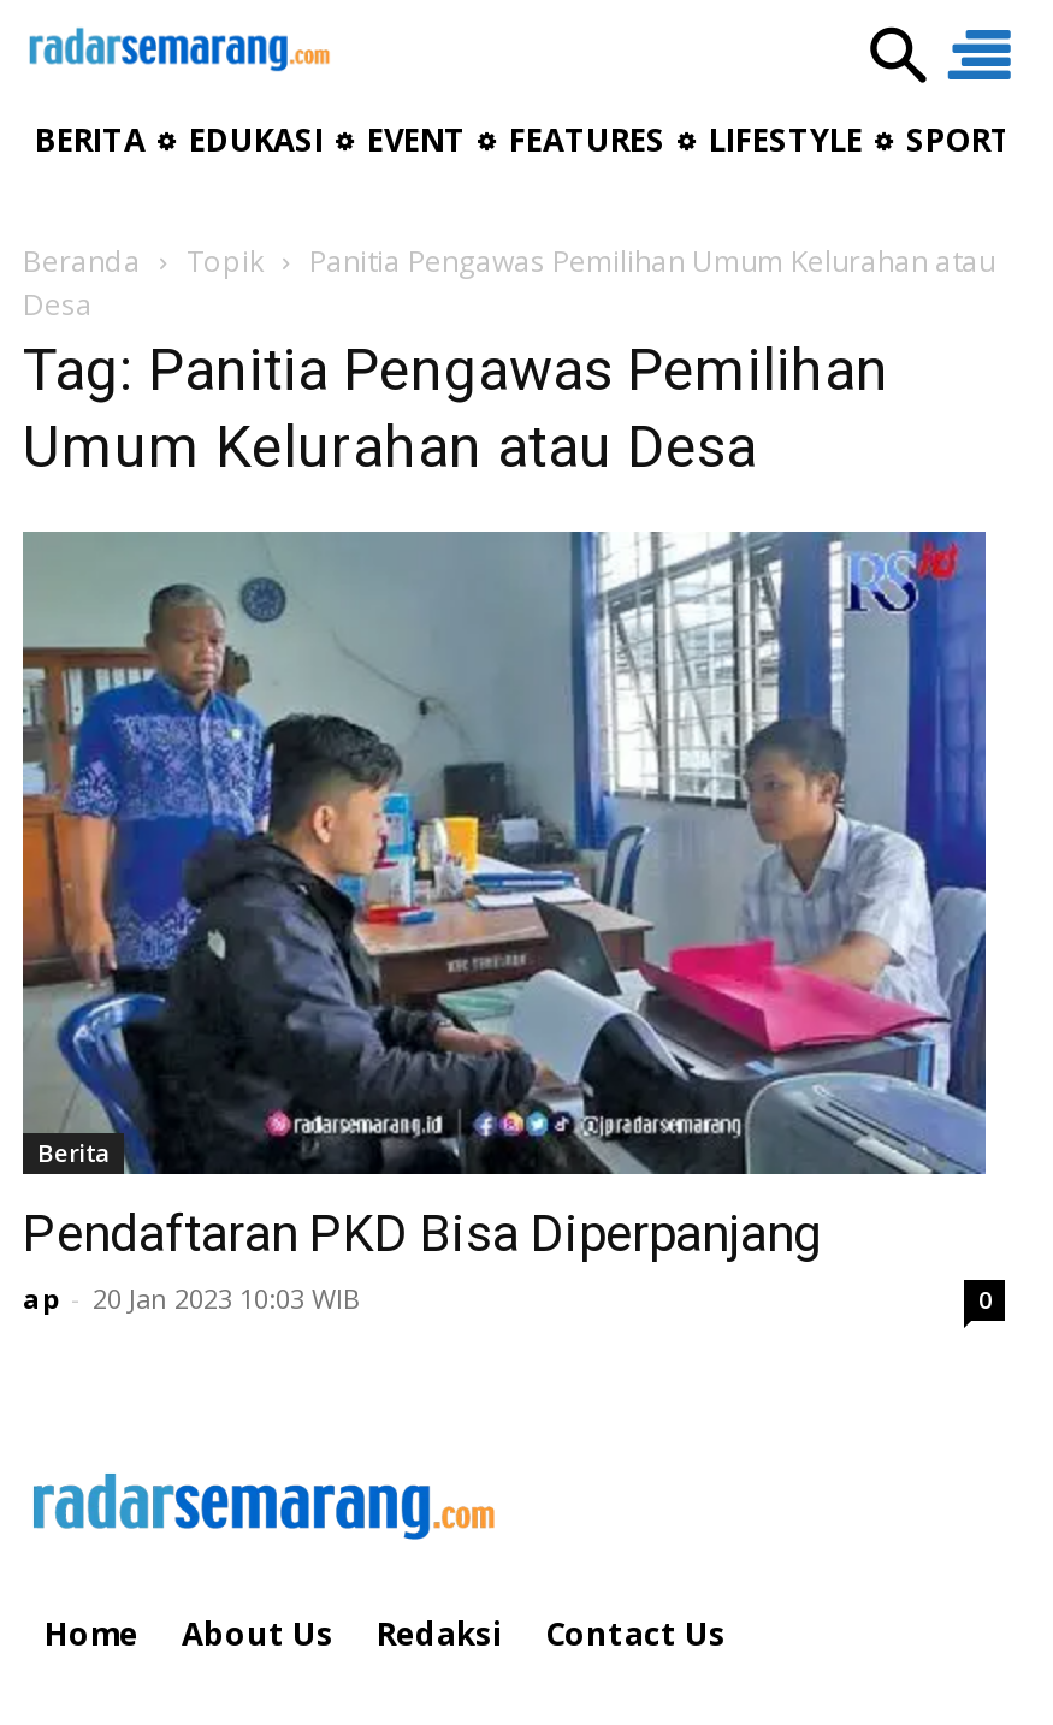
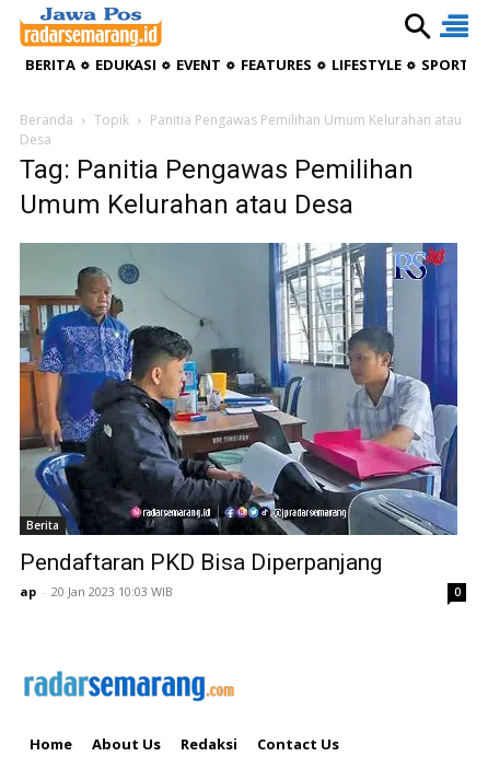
[23,14,336,101] [image] -> [19,7,163,48] [image]

